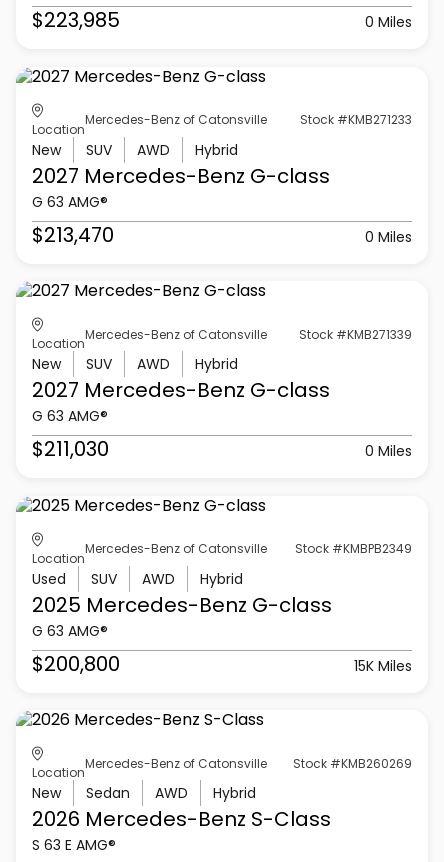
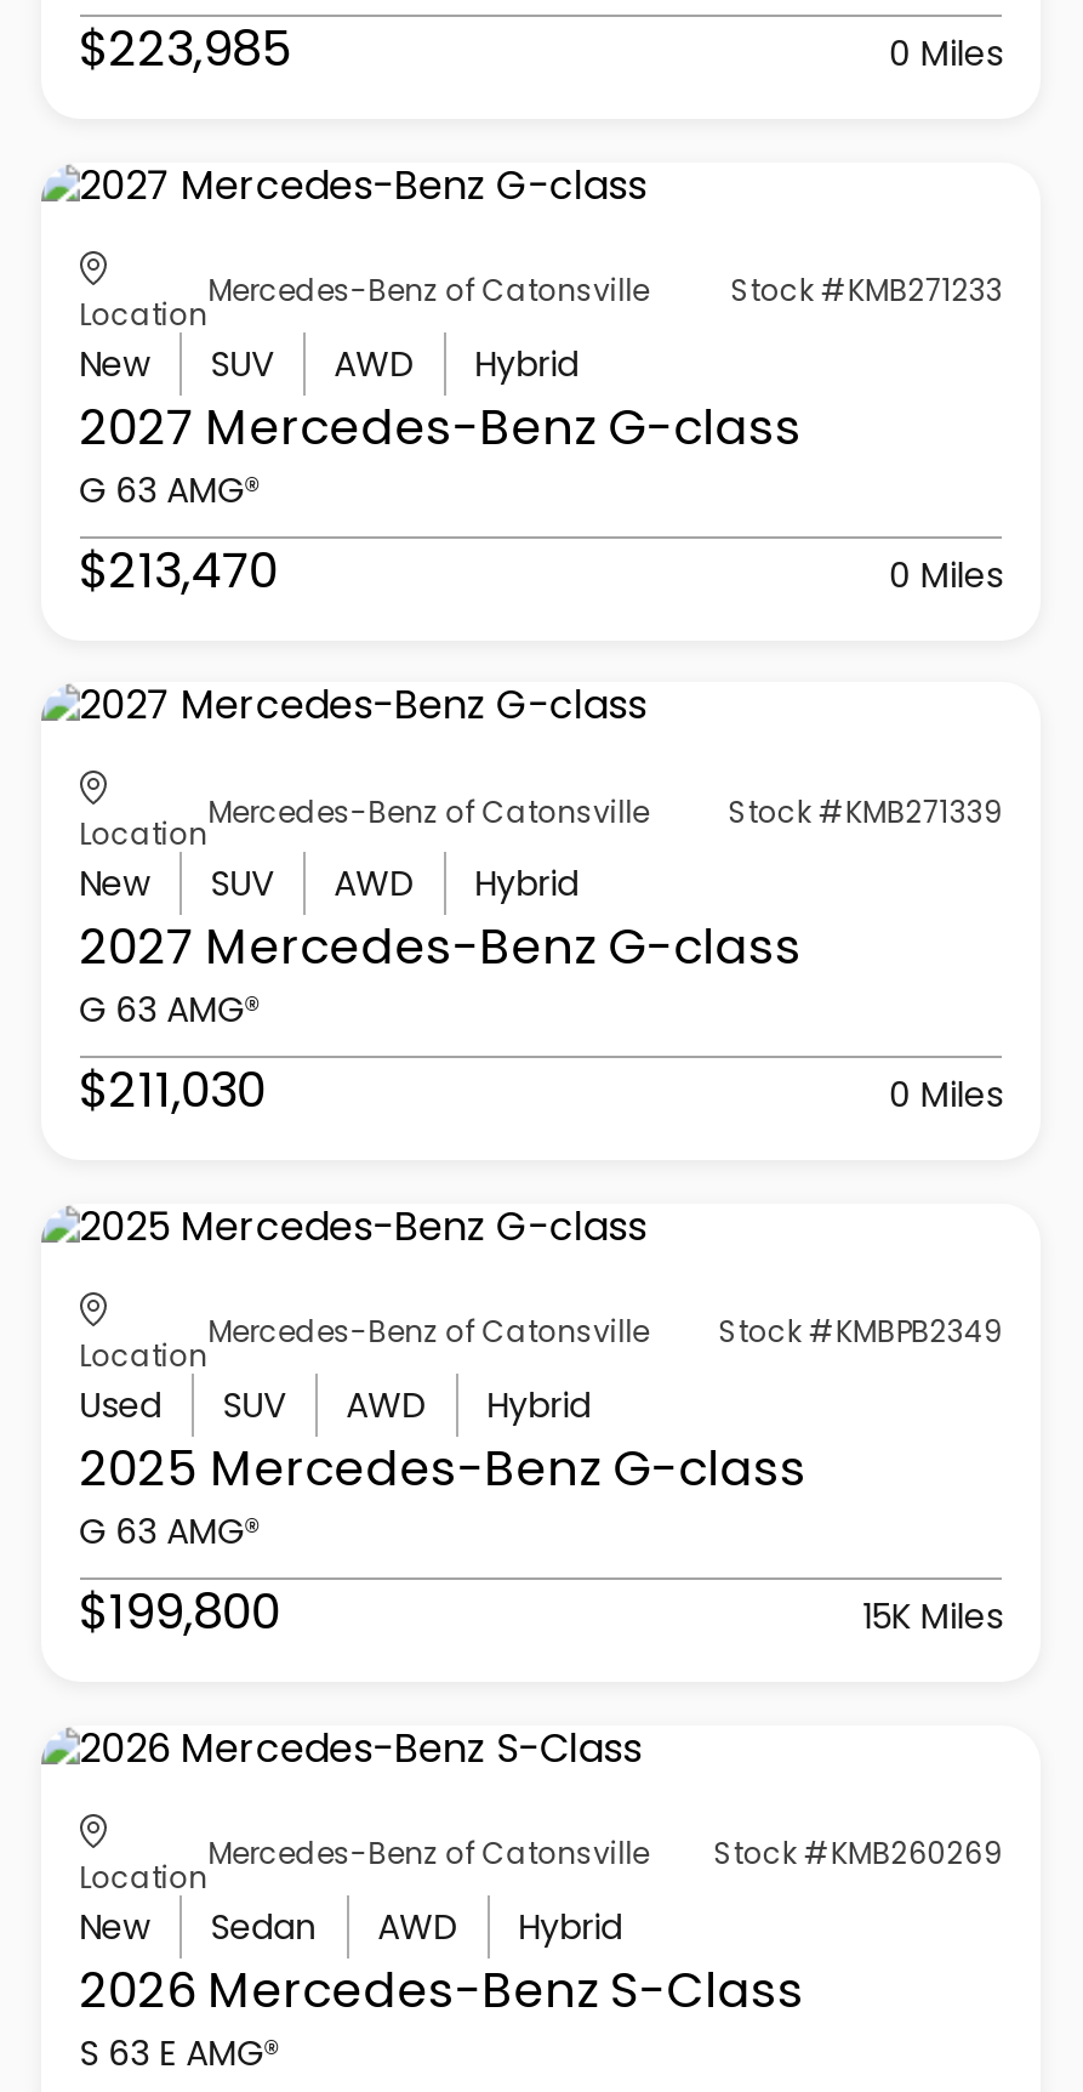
[32,650,120,678] $200,800 -> [79,1577,280,1645] $199,800

